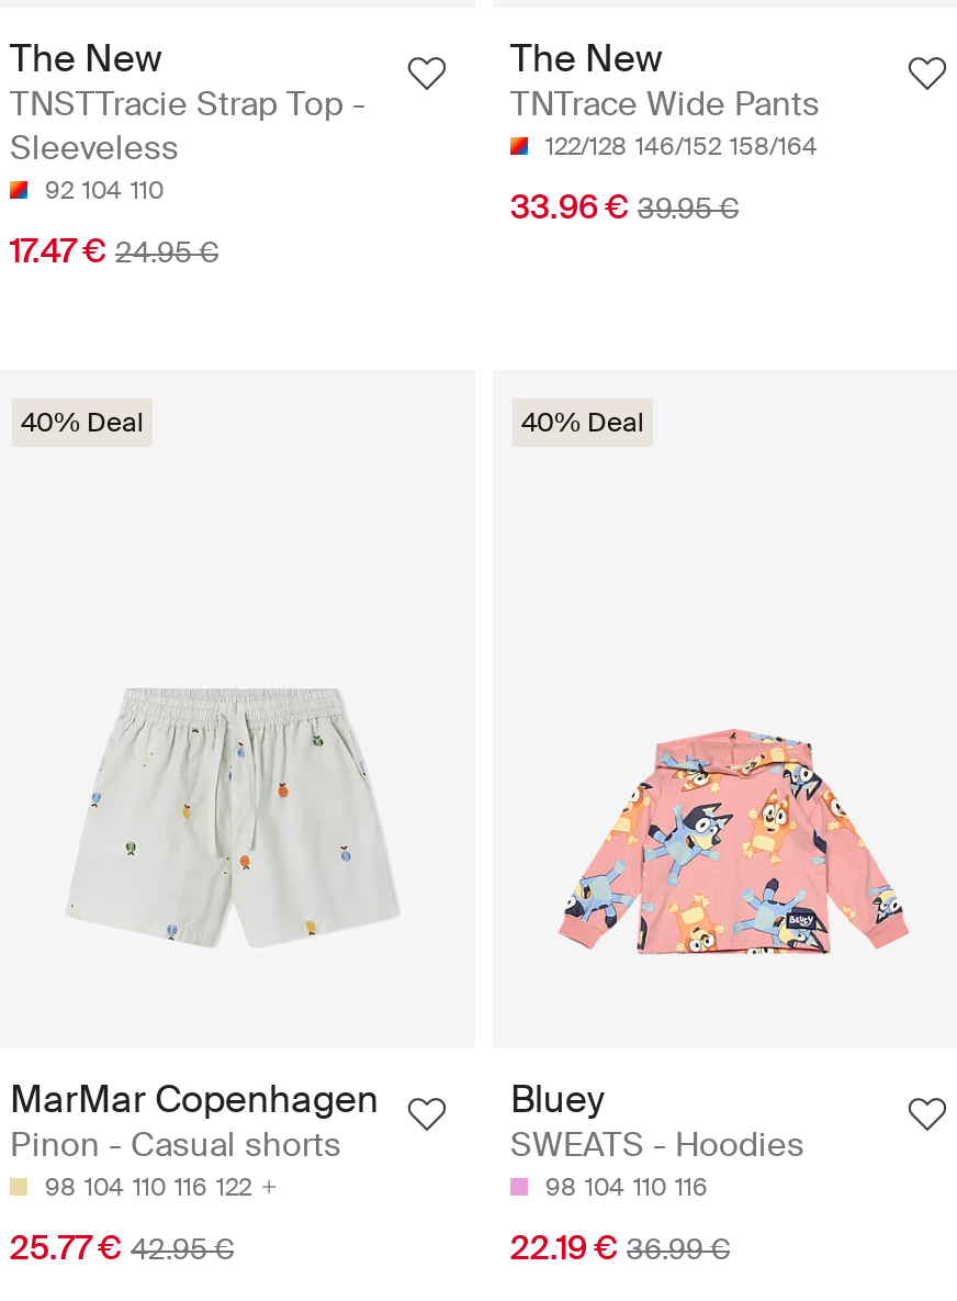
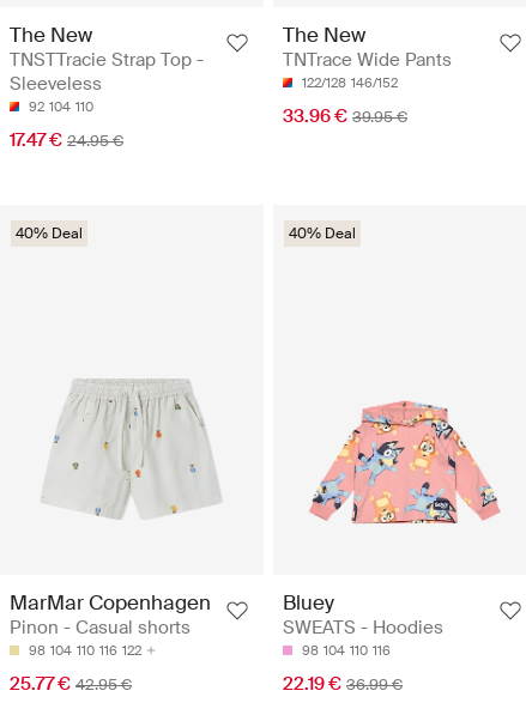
[545,130,818,161] 122/128 146/152 158/164 -> [302,74,398,91] 122/128 146/152

